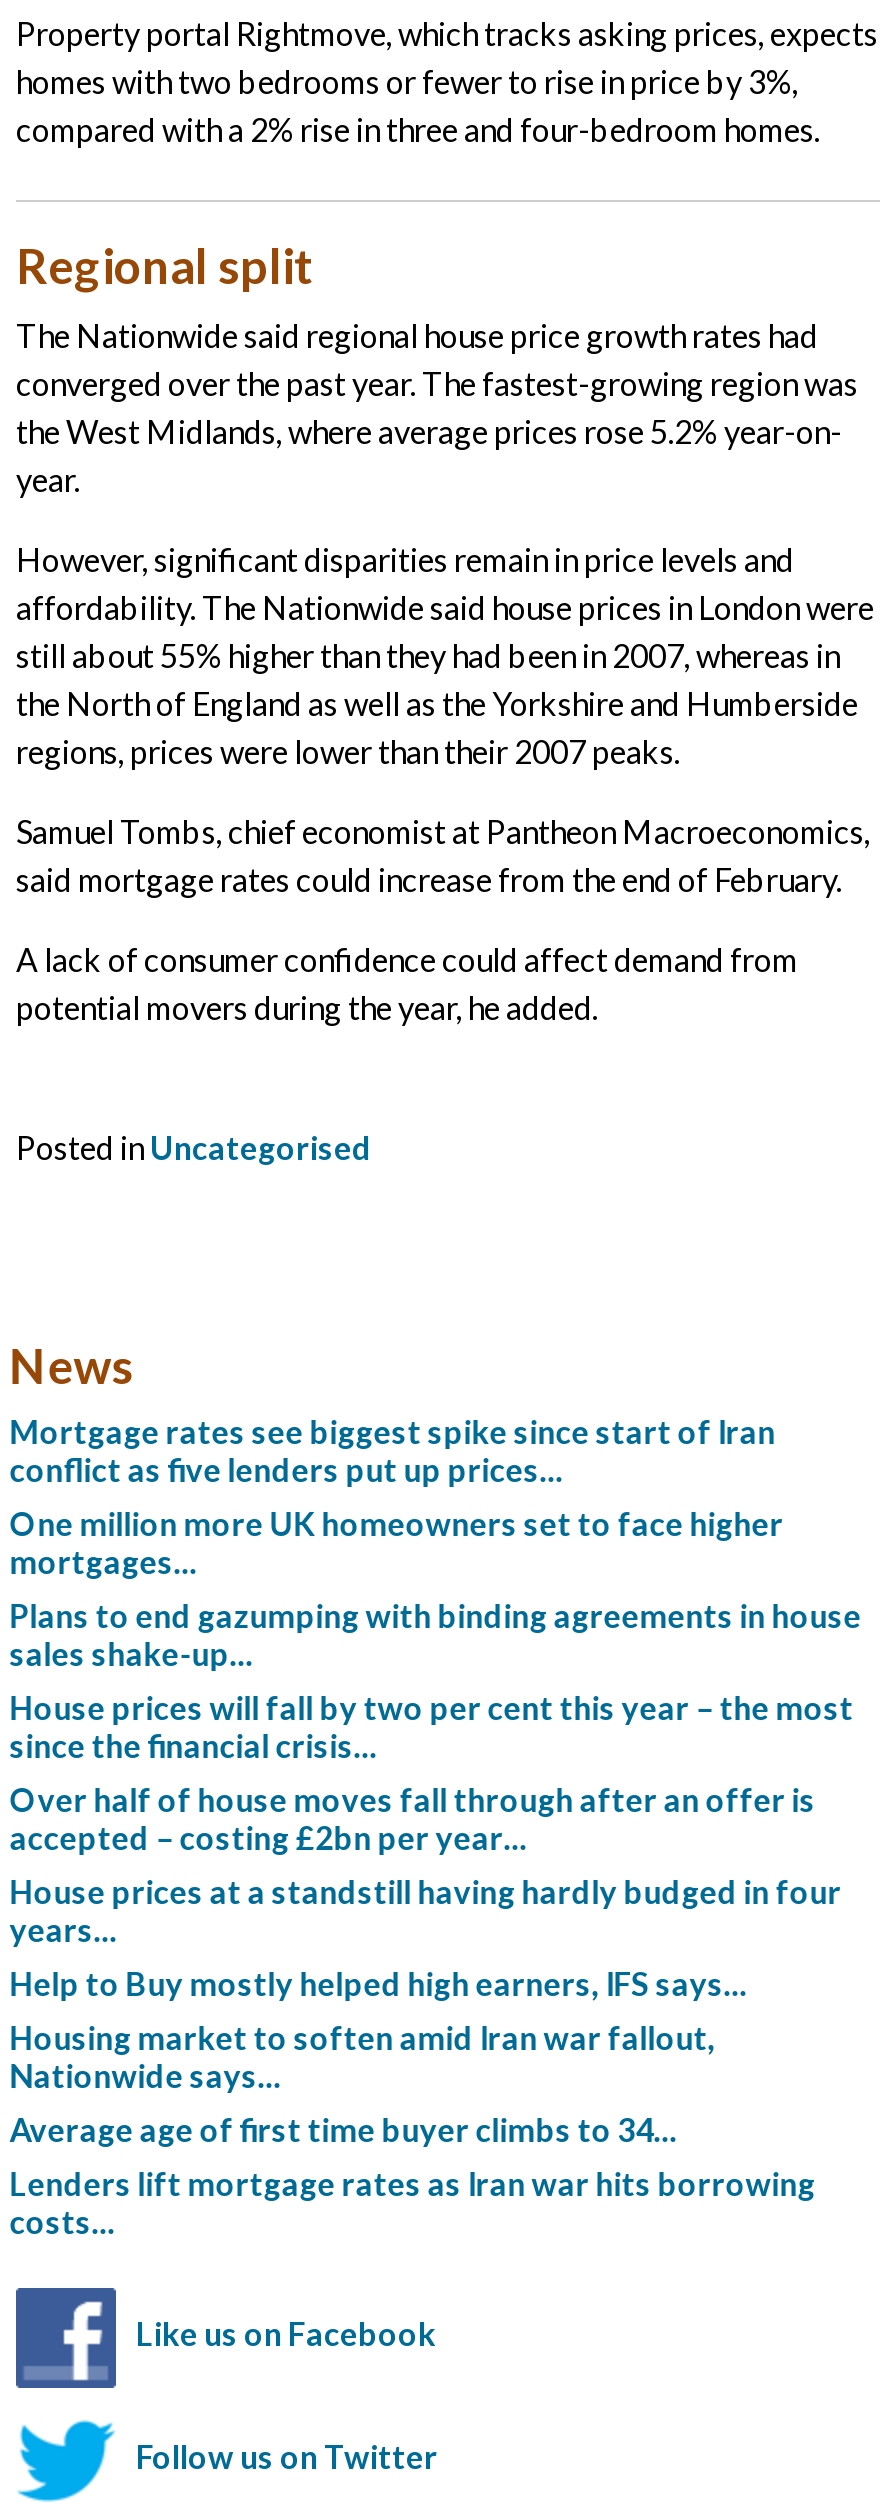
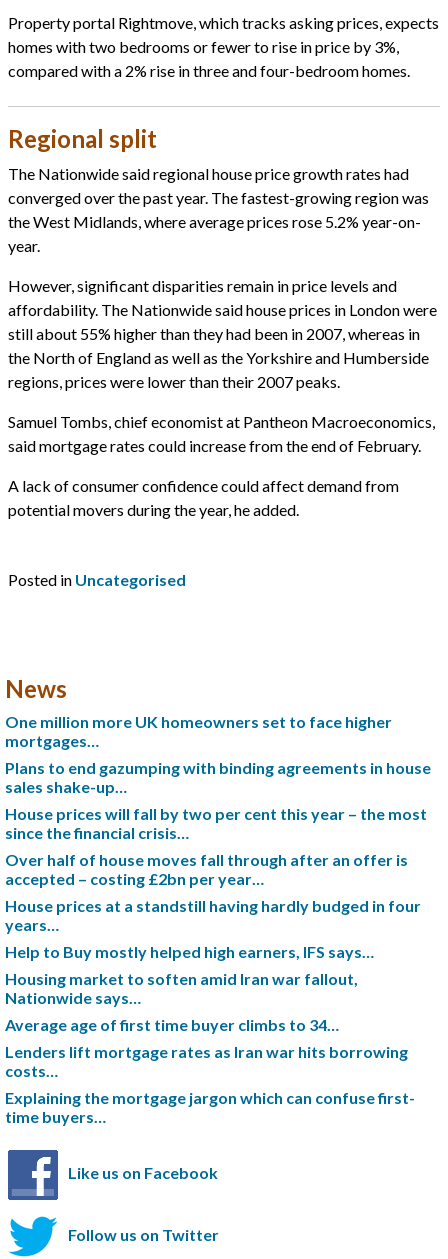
[10,1412,776,1488] Mortgage rates see biggest spike since start of Iran | conflict as five lenders put up prices… -> none
moved [10,1504,862,2240] -> [5,712,431,1080]: One million more UK homeowners set to face higher | mortgages… | Plans to end gazumping with binding agreements in house | ... | Lenders lift mortgage rates as Iran war hits borrowing | costs…
none -> [5,1088,415,1126] Explaining the mortgage jargon which can confuse first- | time buyers…

